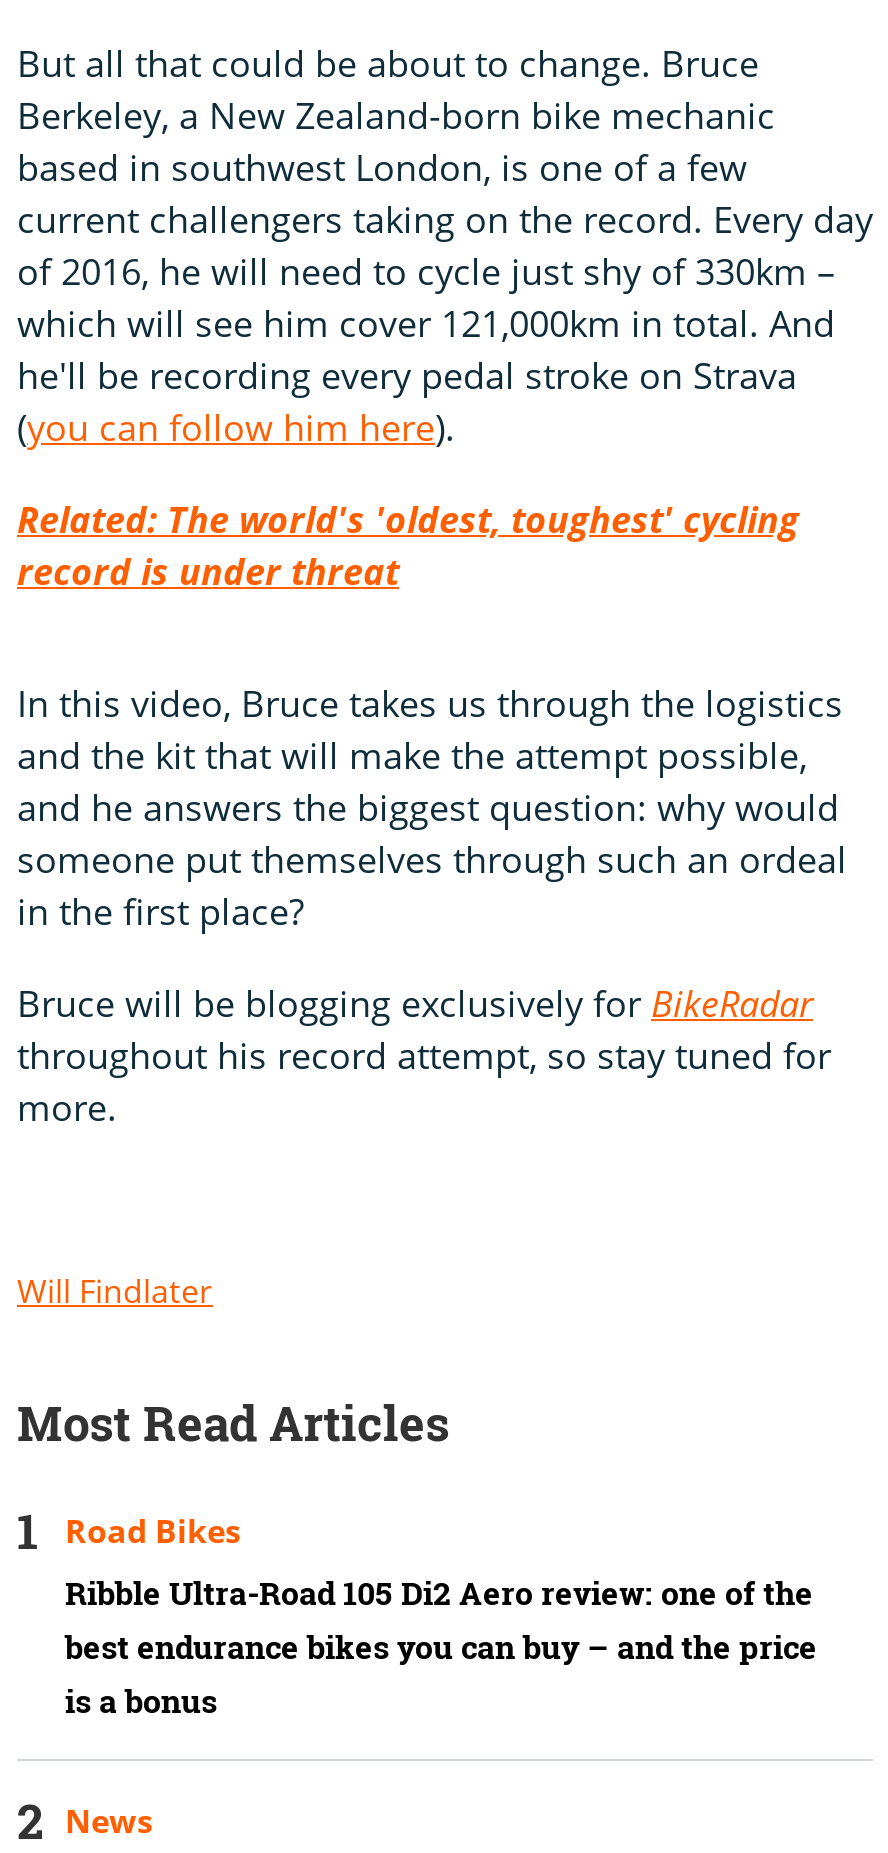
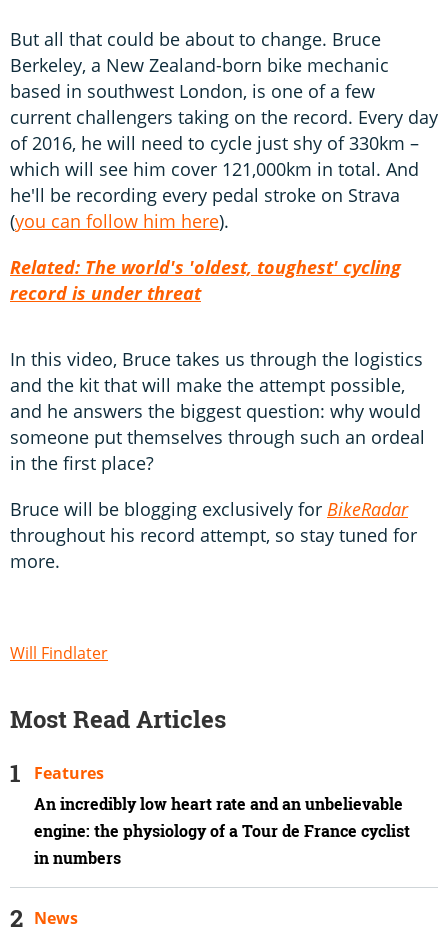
[65,1510,241,1554] Road Bikes -> [34,762,104,784] Features
[65,1572,817,1724] Ribble Ultra-Road 105 Di2 Aero review: one of the | best endurance bikes you can buy – and the price | is a bonus -> [34,793,410,869] An incredibly low heart rate and an unbelievable | engine: the physiology of a Tour de France cyclist | in numbers

